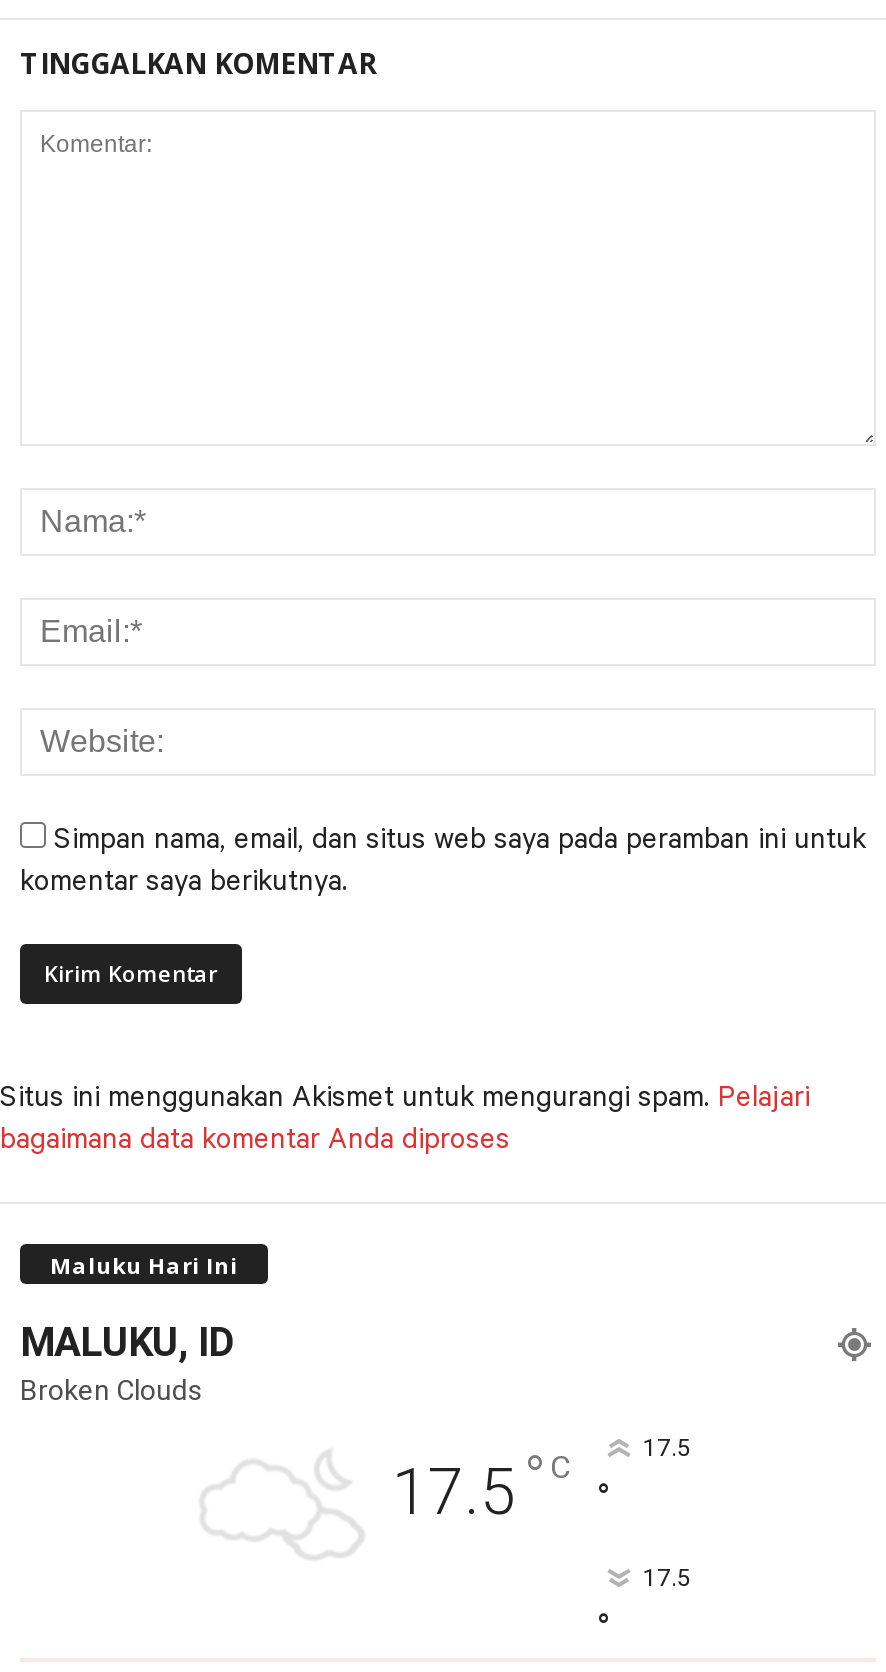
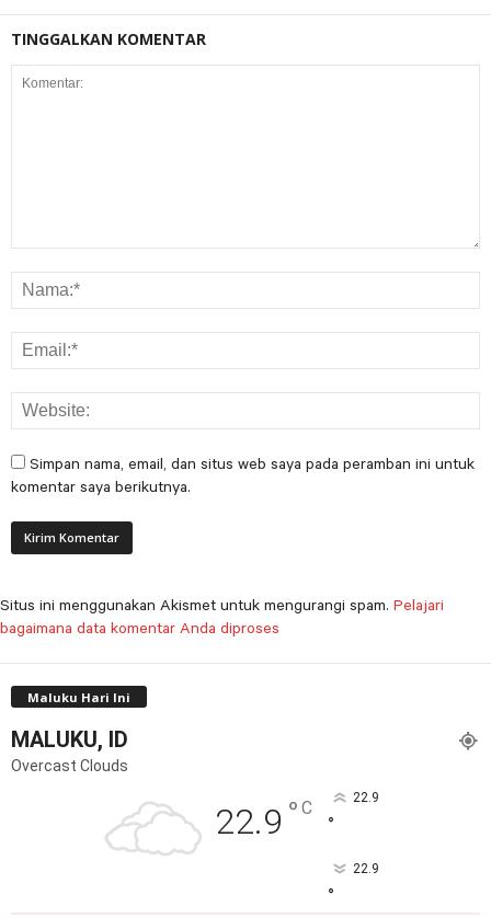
[20,1374,204,1406] Broken Clouds -> [11,757,128,774] Overcast Clouds
[392,1442,570,1530] 17.5 ° C -> [215,794,312,842] 22.9 ° C
[643,1434,691,1462] 17.5 -> [352,790,379,805] 22.9
[643,1564,691,1592] 17.5 -> [352,861,379,876] 22.9

